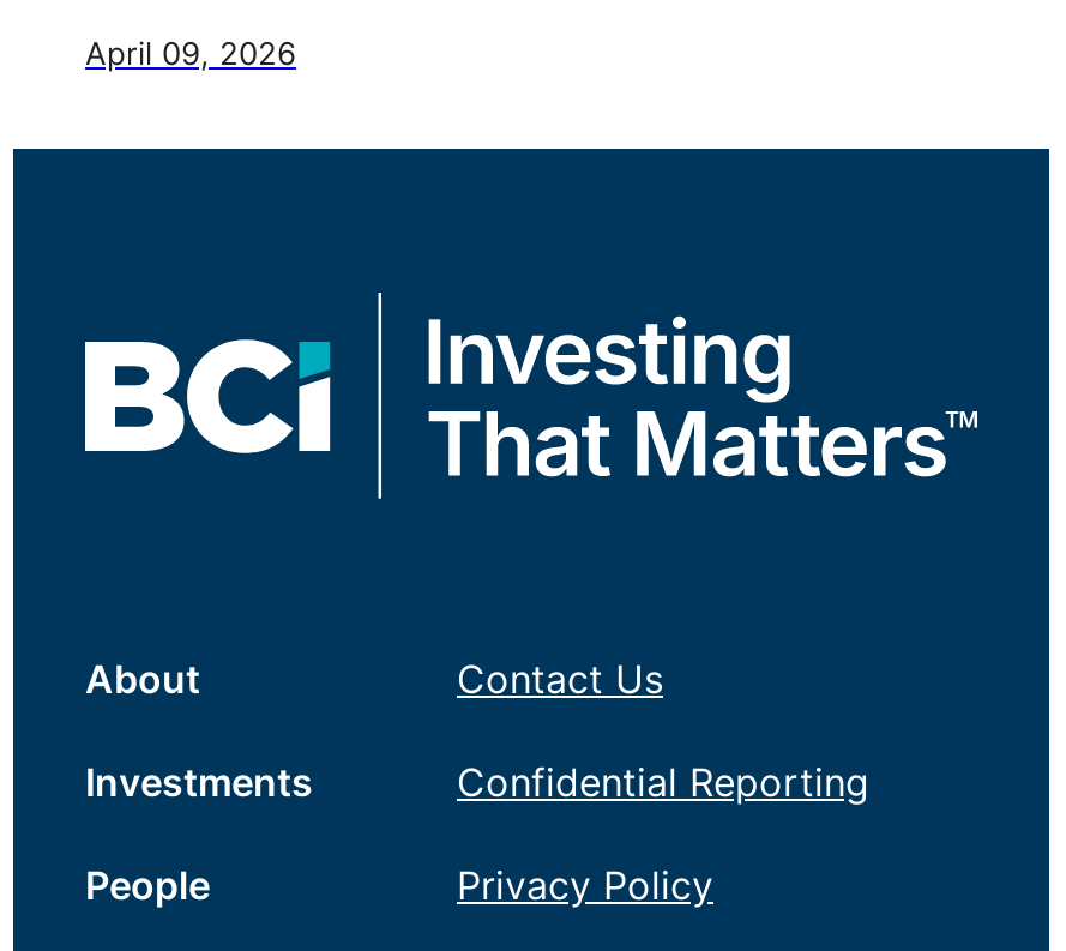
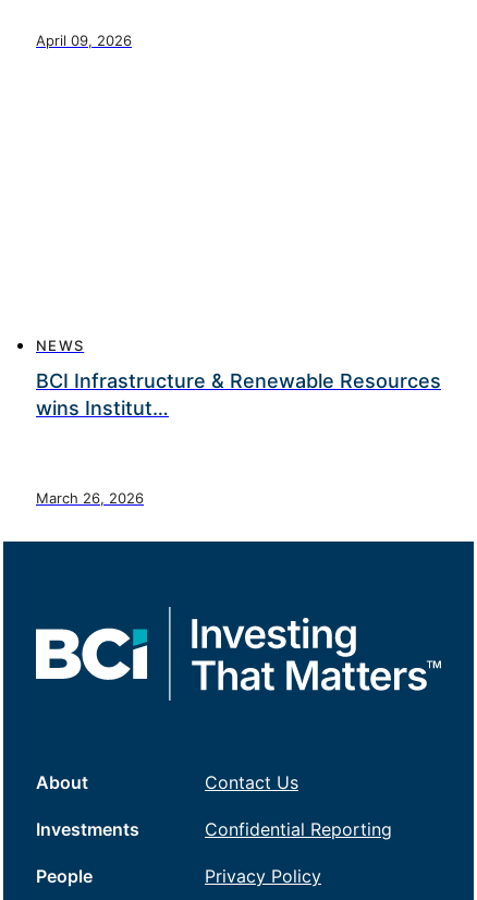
none -> [36,337,441,419] NEWS | BCI Infrastructure & Renewable Resources | wins Institut…
none -> [36,489,144,507] March 26, 2026

